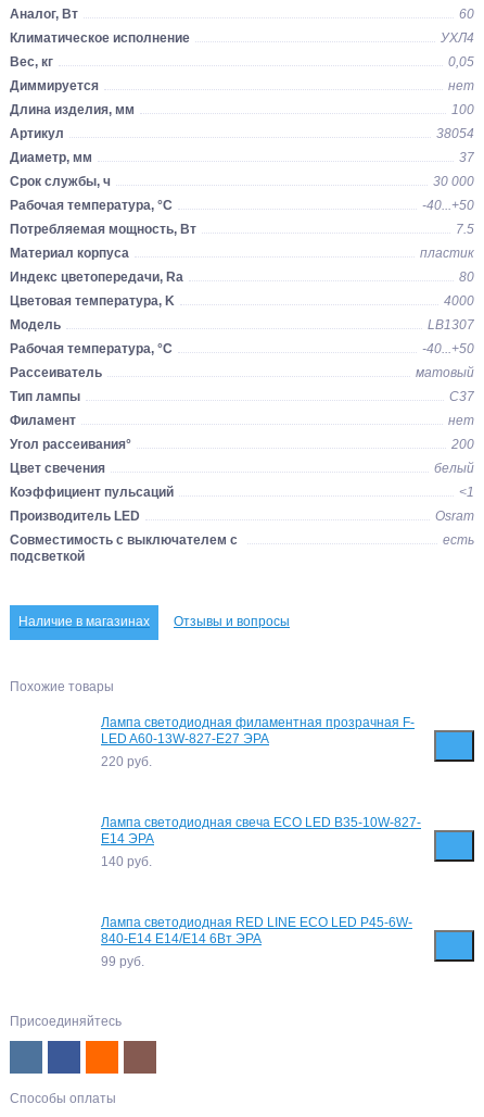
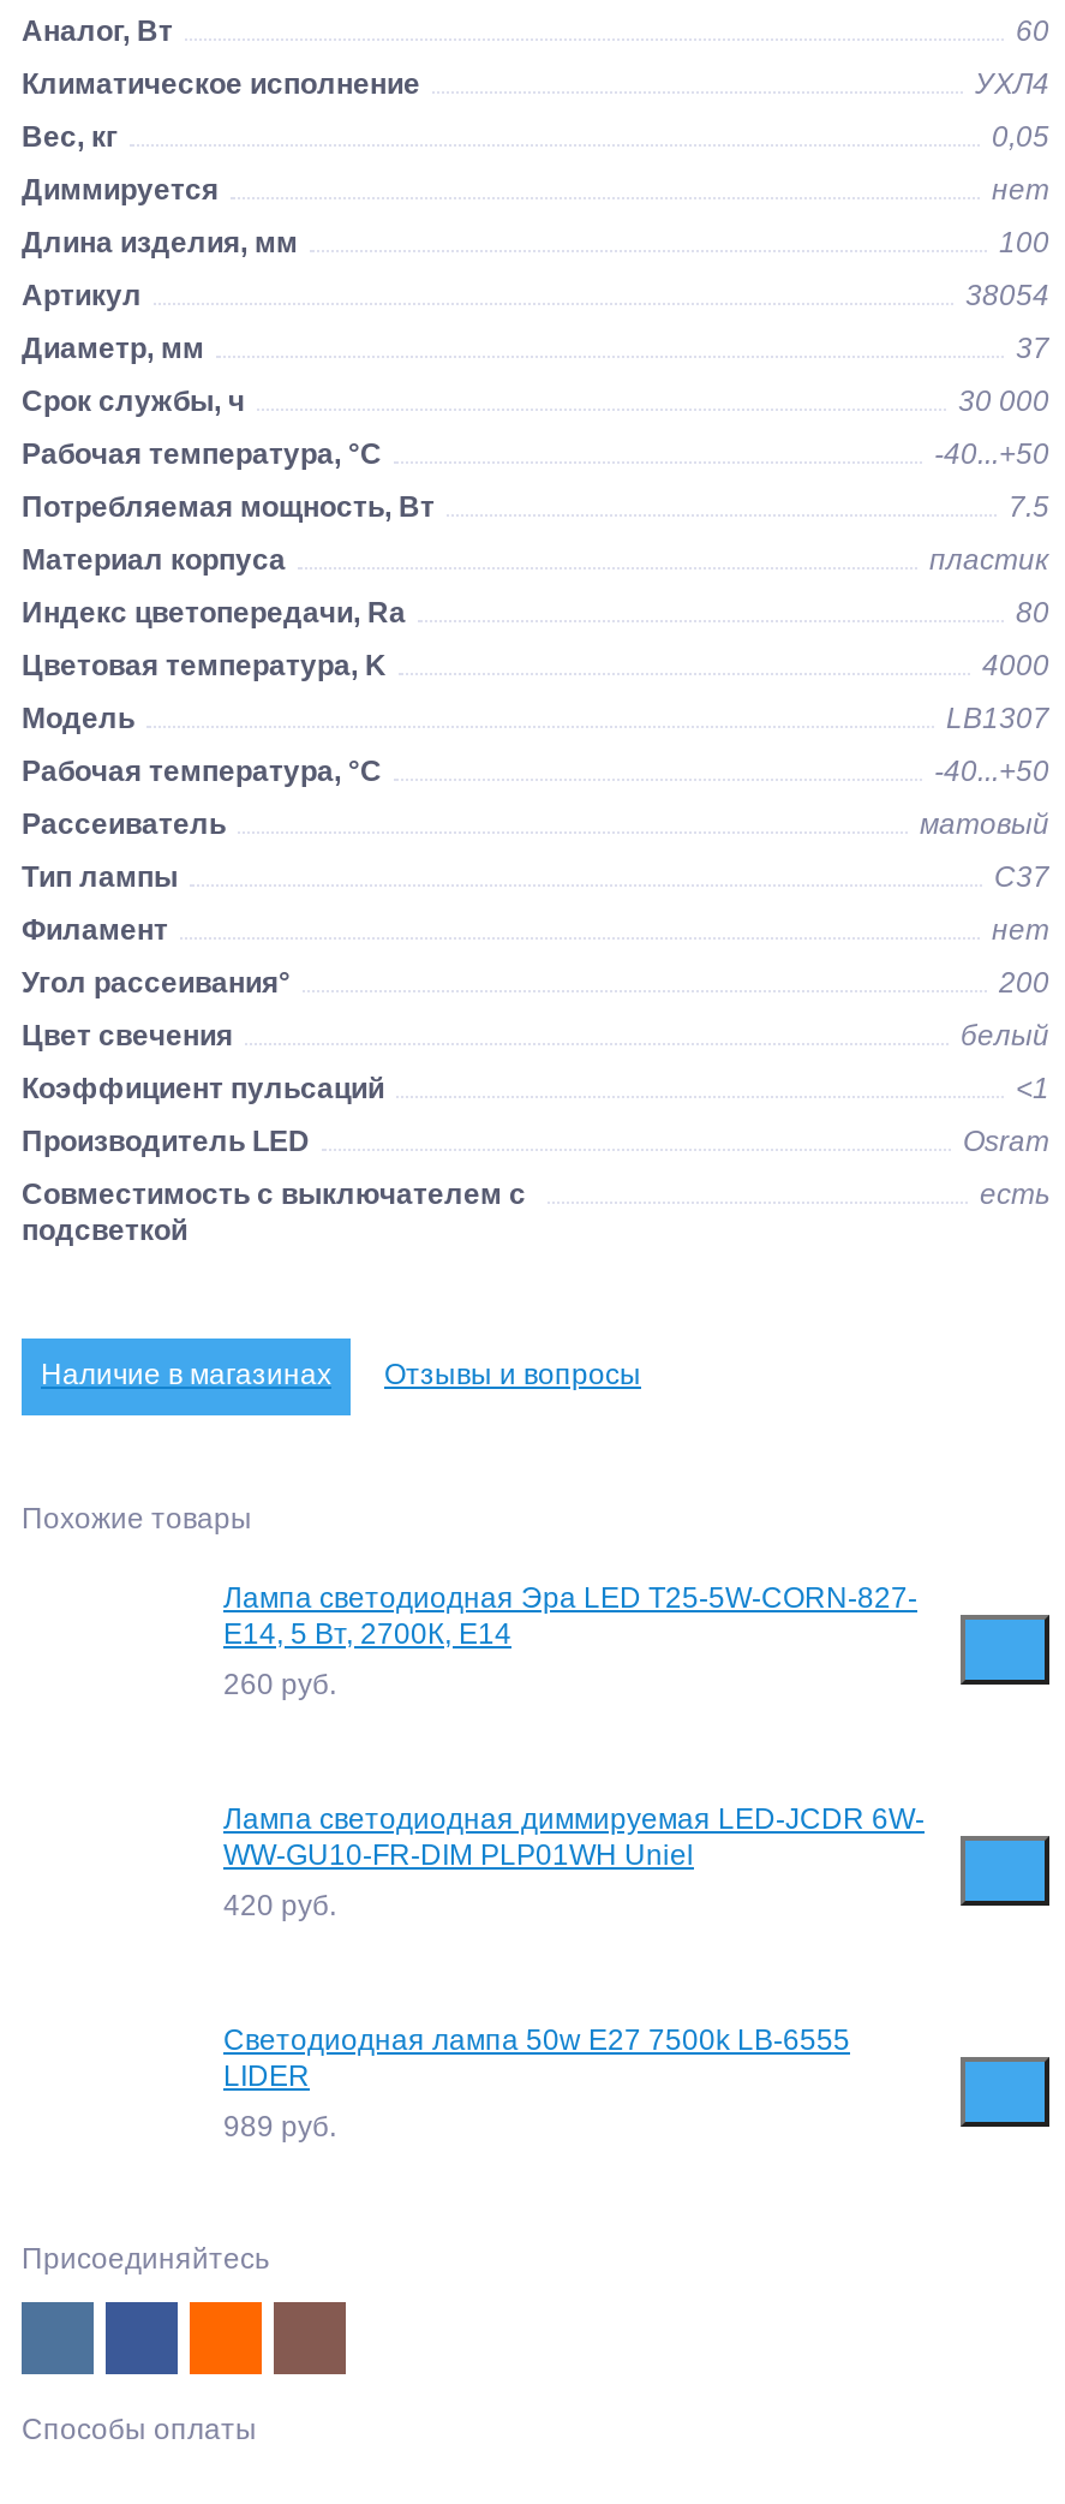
[101,715,415,746] Лампа светодиодная филаментная прозрачная F- | LED A60-13W-827-E27 ЭРА -> [223,1581,917,1651] Лампа светодиодная Эра LED T25-5W-CORN-827- | E14, 5 Вт, 2700К, E14
[101,754,152,769] 220 руб. -> [223,1668,336,1701] 260 руб.
[101,815,421,846] Лампа светодиодная свеча ECO LED B35-10W-827- | E14 ЭРА -> [223,1802,925,1872] Лампа светодиодная диммируемая LED-JCDR 6W- | WW-GU10-FR-DIM PLP01WH Uniel
[101,854,152,869] 140 руб. -> [223,1889,336,1922] 420 руб.
[101,915,412,946] Лампа светодиодная RED LINE ECO LED P45-6W- | 840-E14 E14/Е14 6Вт ЭРА -> [223,2023,850,2093] Светодиодная лампа 50w E27 7500k LB-6555 | LIDER
[101,954,144,969] 99 руб. -> [223,2110,336,2144] 989 руб.

